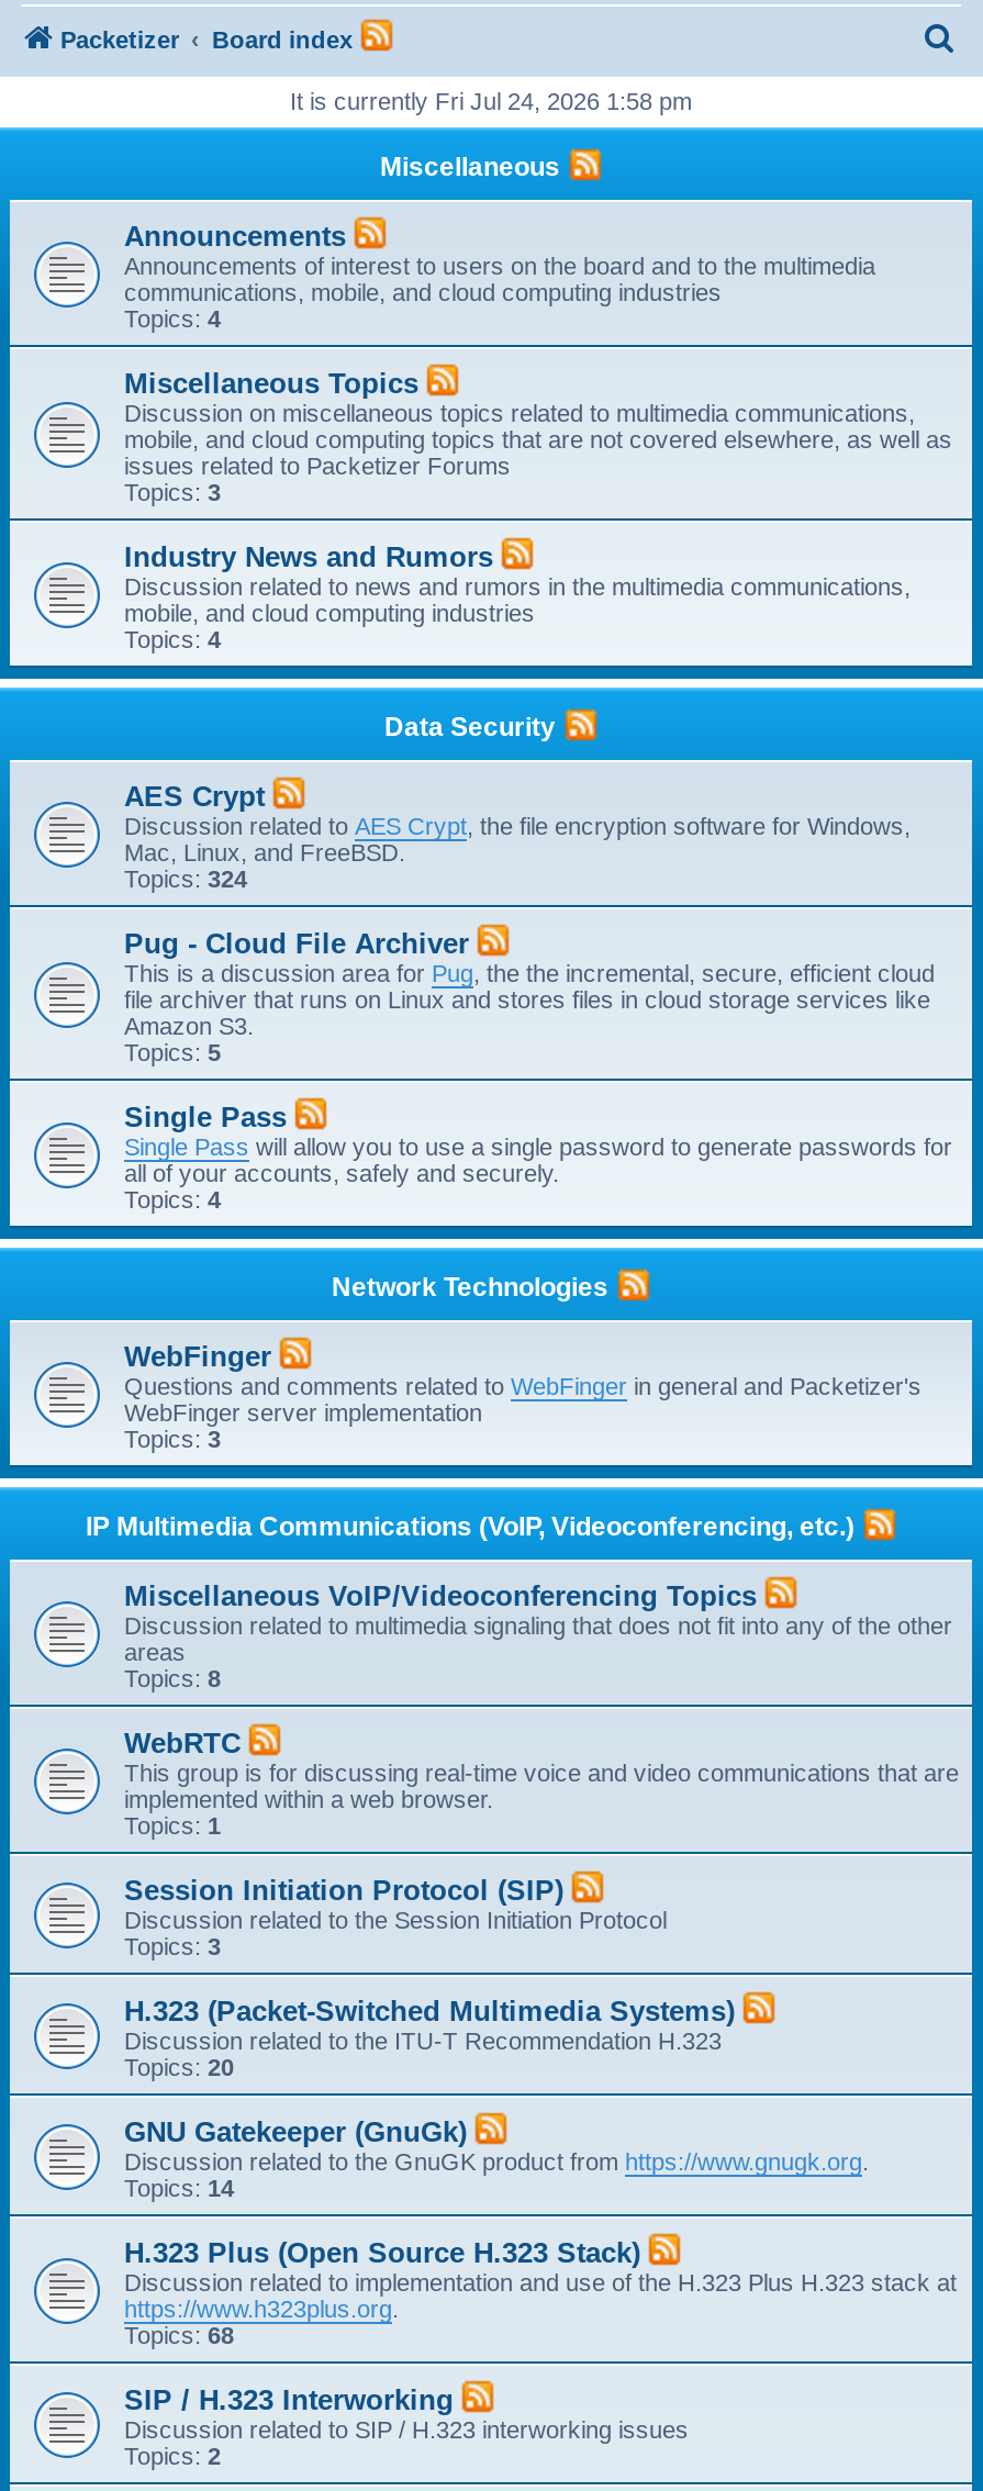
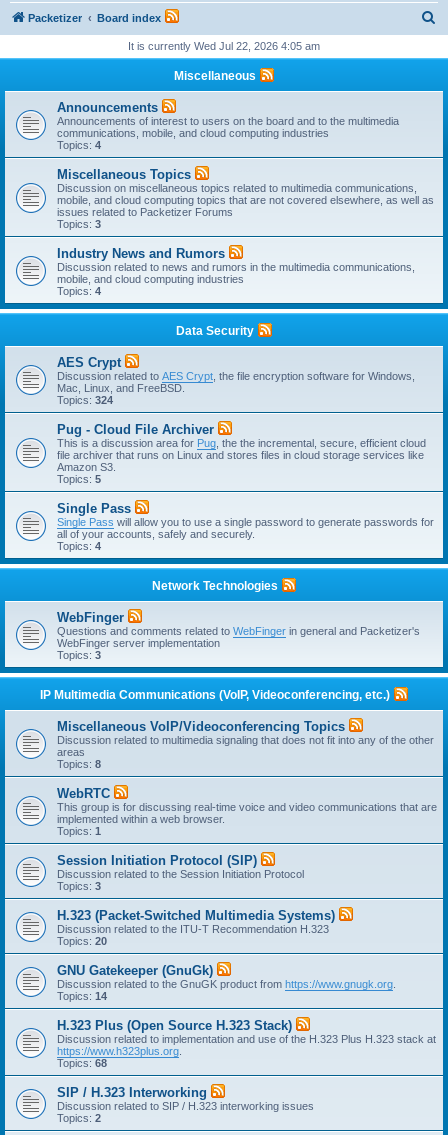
[290,88,692,114] It is currently Fri Jul 24, 2026 1:58 pm -> [128,40,320,52] It is currently Wed Jul 22, 2026 4:05 am

